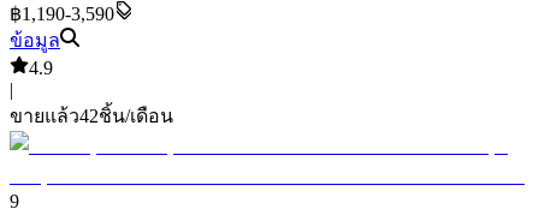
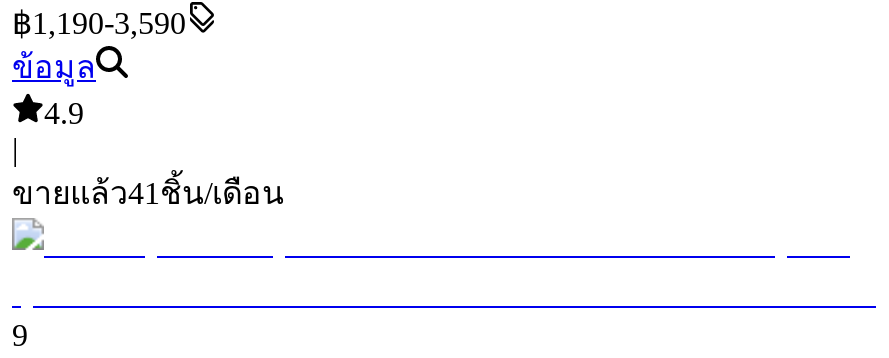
[10,106,173,126] ขายแล้ว42ชิ้น/เดือน -> [12,176,284,210] ขายแล้ว41ชิ้น/เดือน

